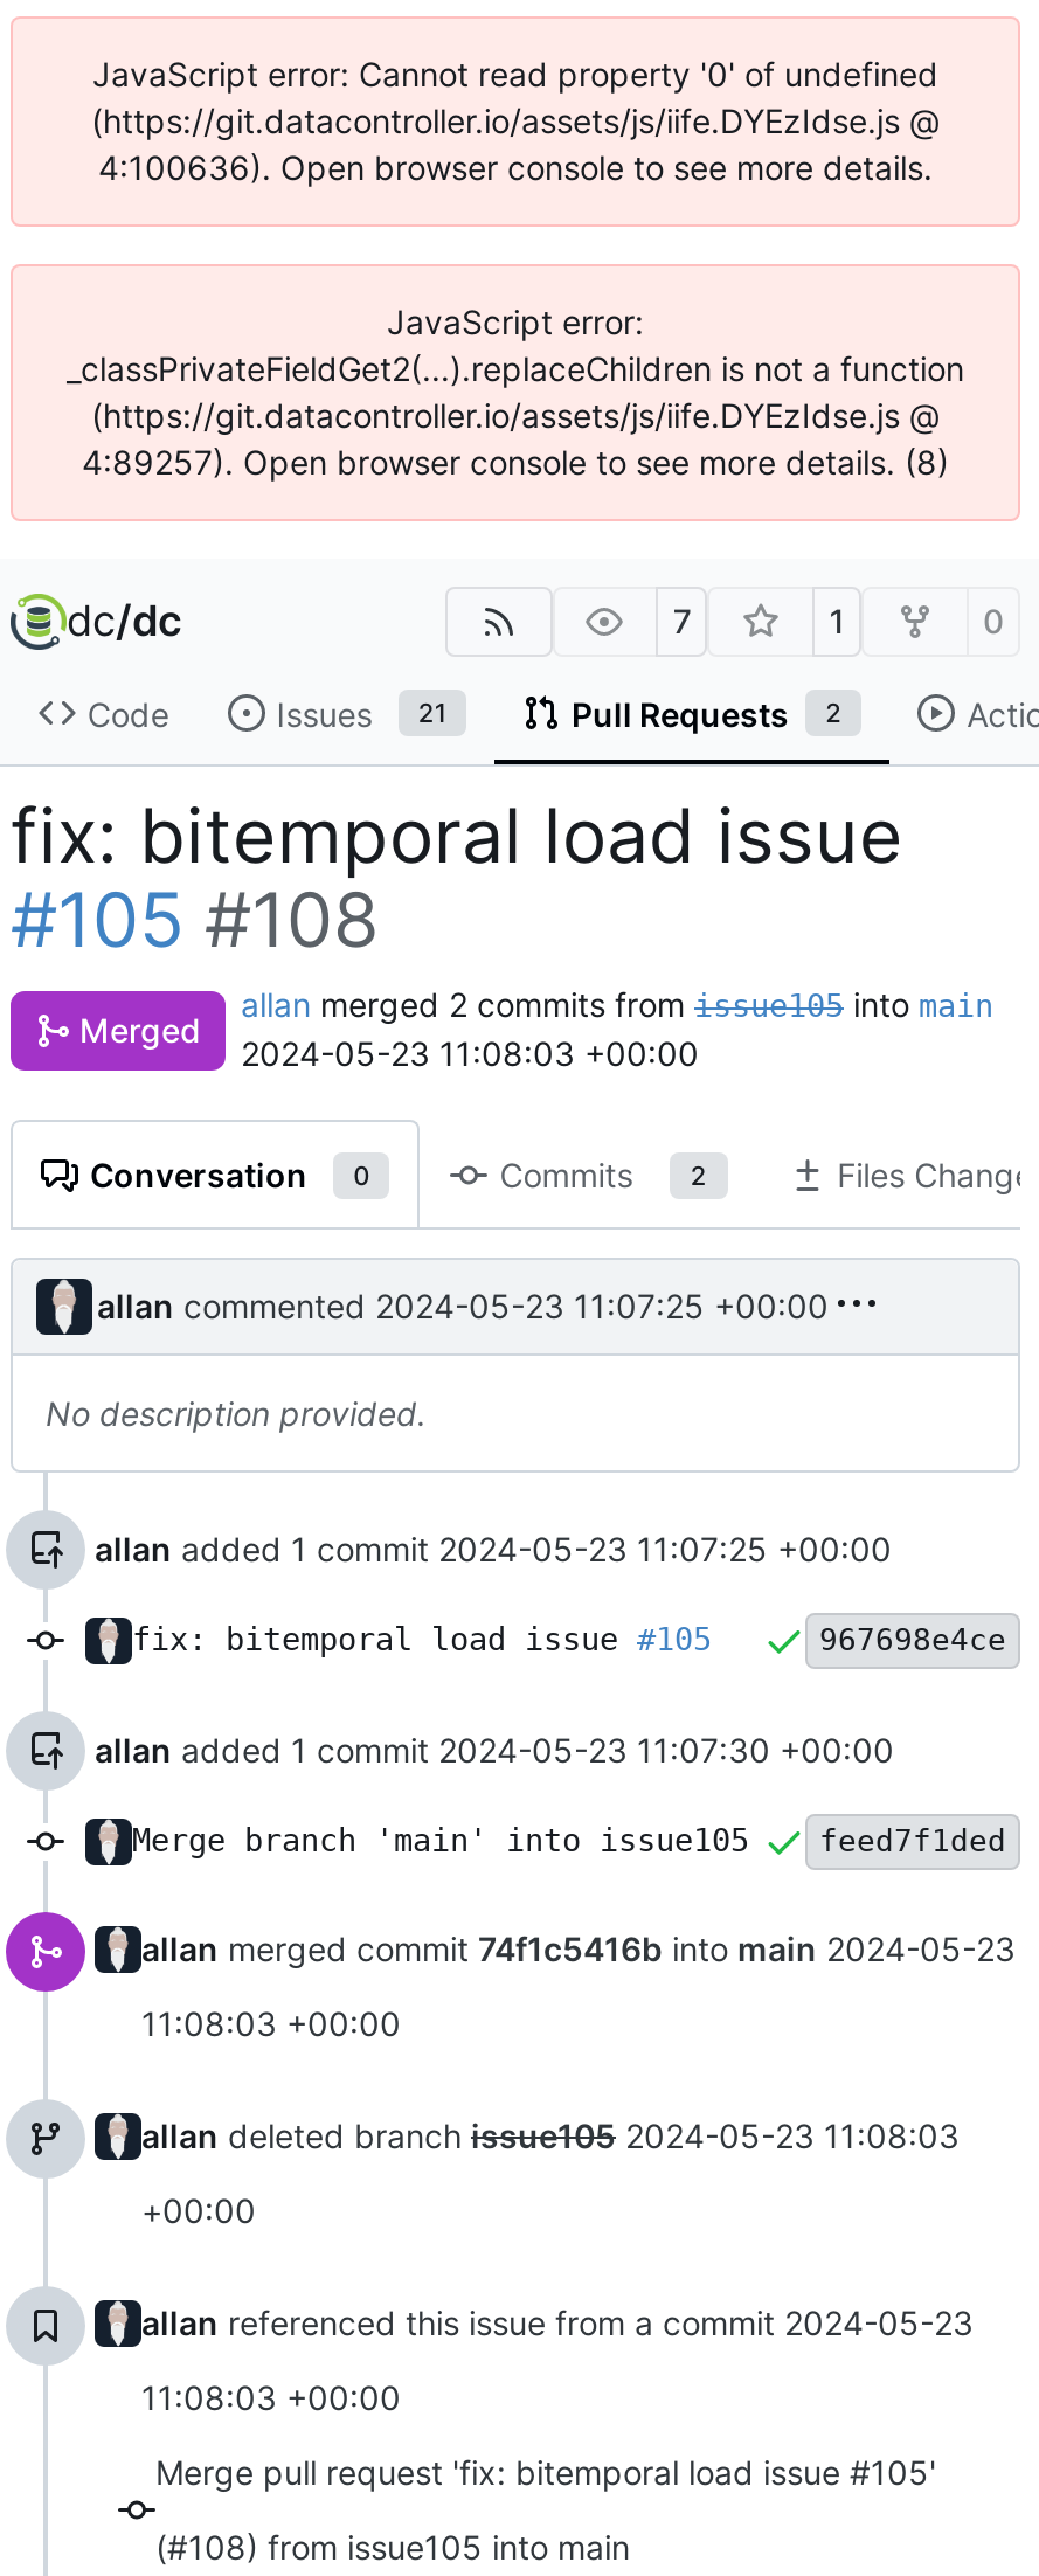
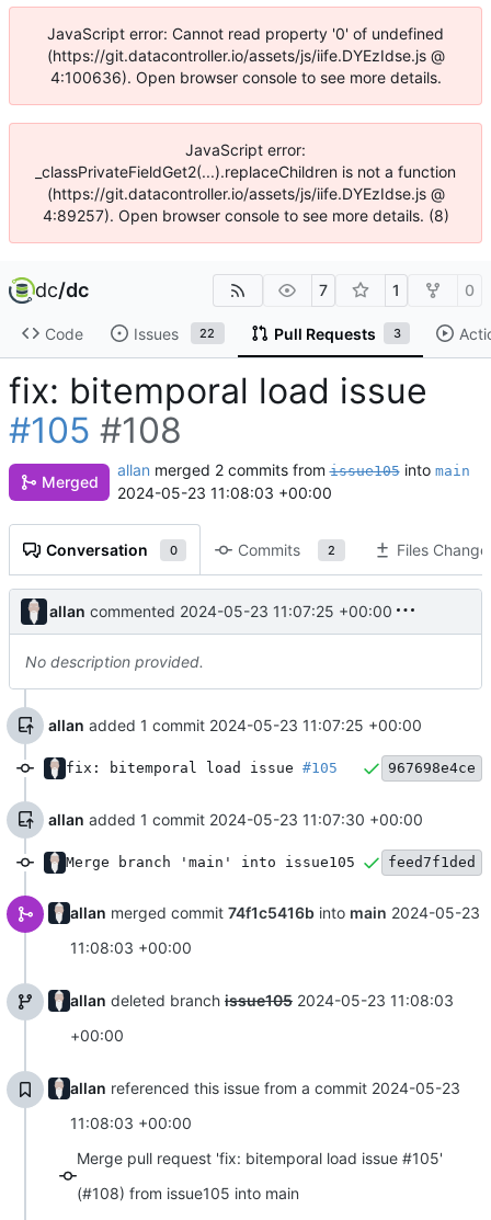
[277,693,446,733] Issues 21 -> [133,324,215,343] Issues 22
[572,693,842,733] Pull Requests 2 -> [274,324,401,343] Pull Requests 3

